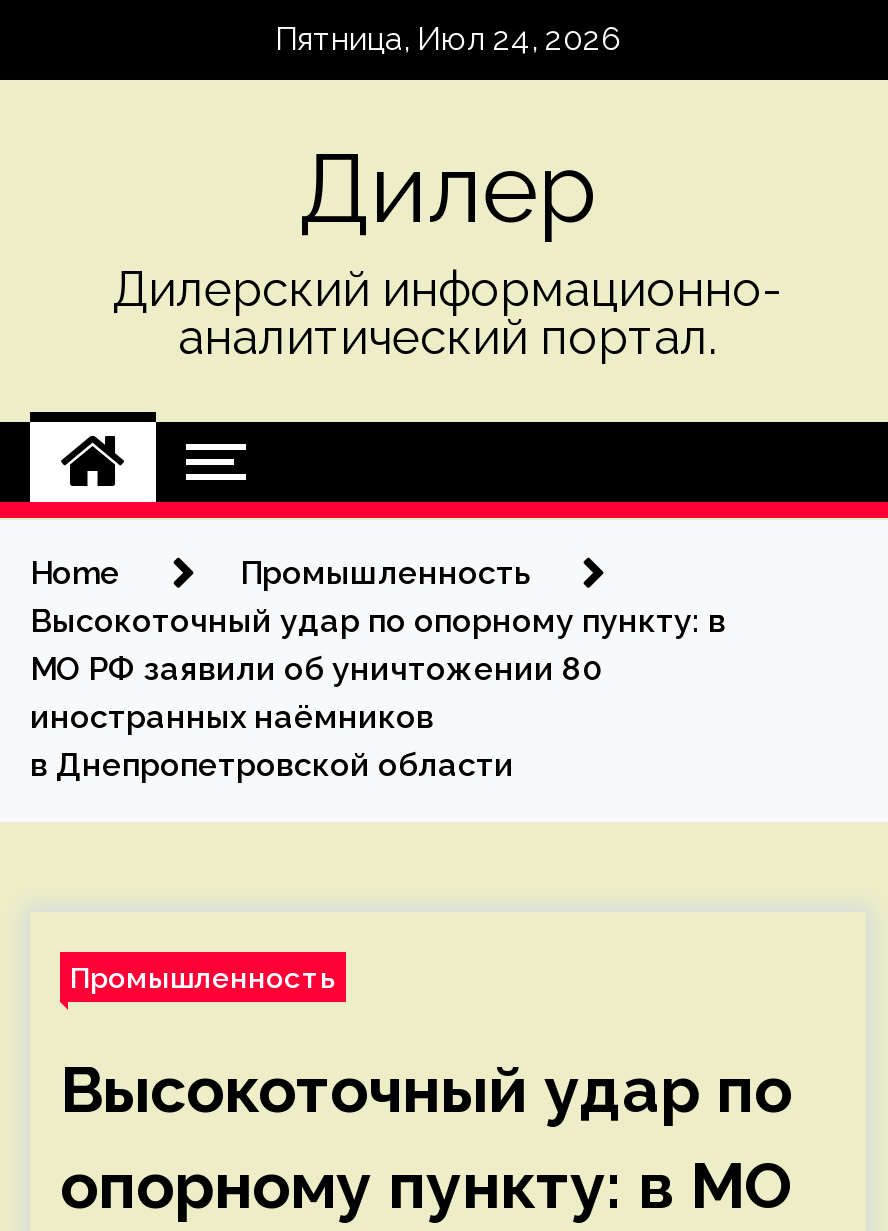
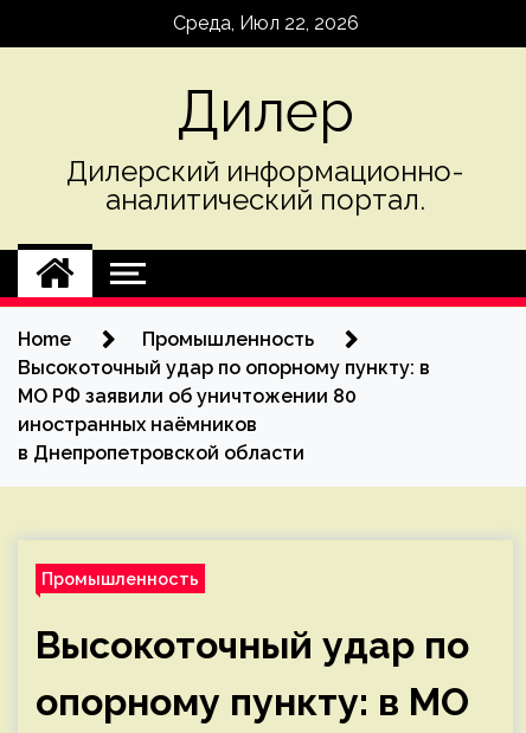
[275,20,621,58] Пятница, Июл 24, 2026 -> [172,12,358,34] Среда, Июл 22, 2026

